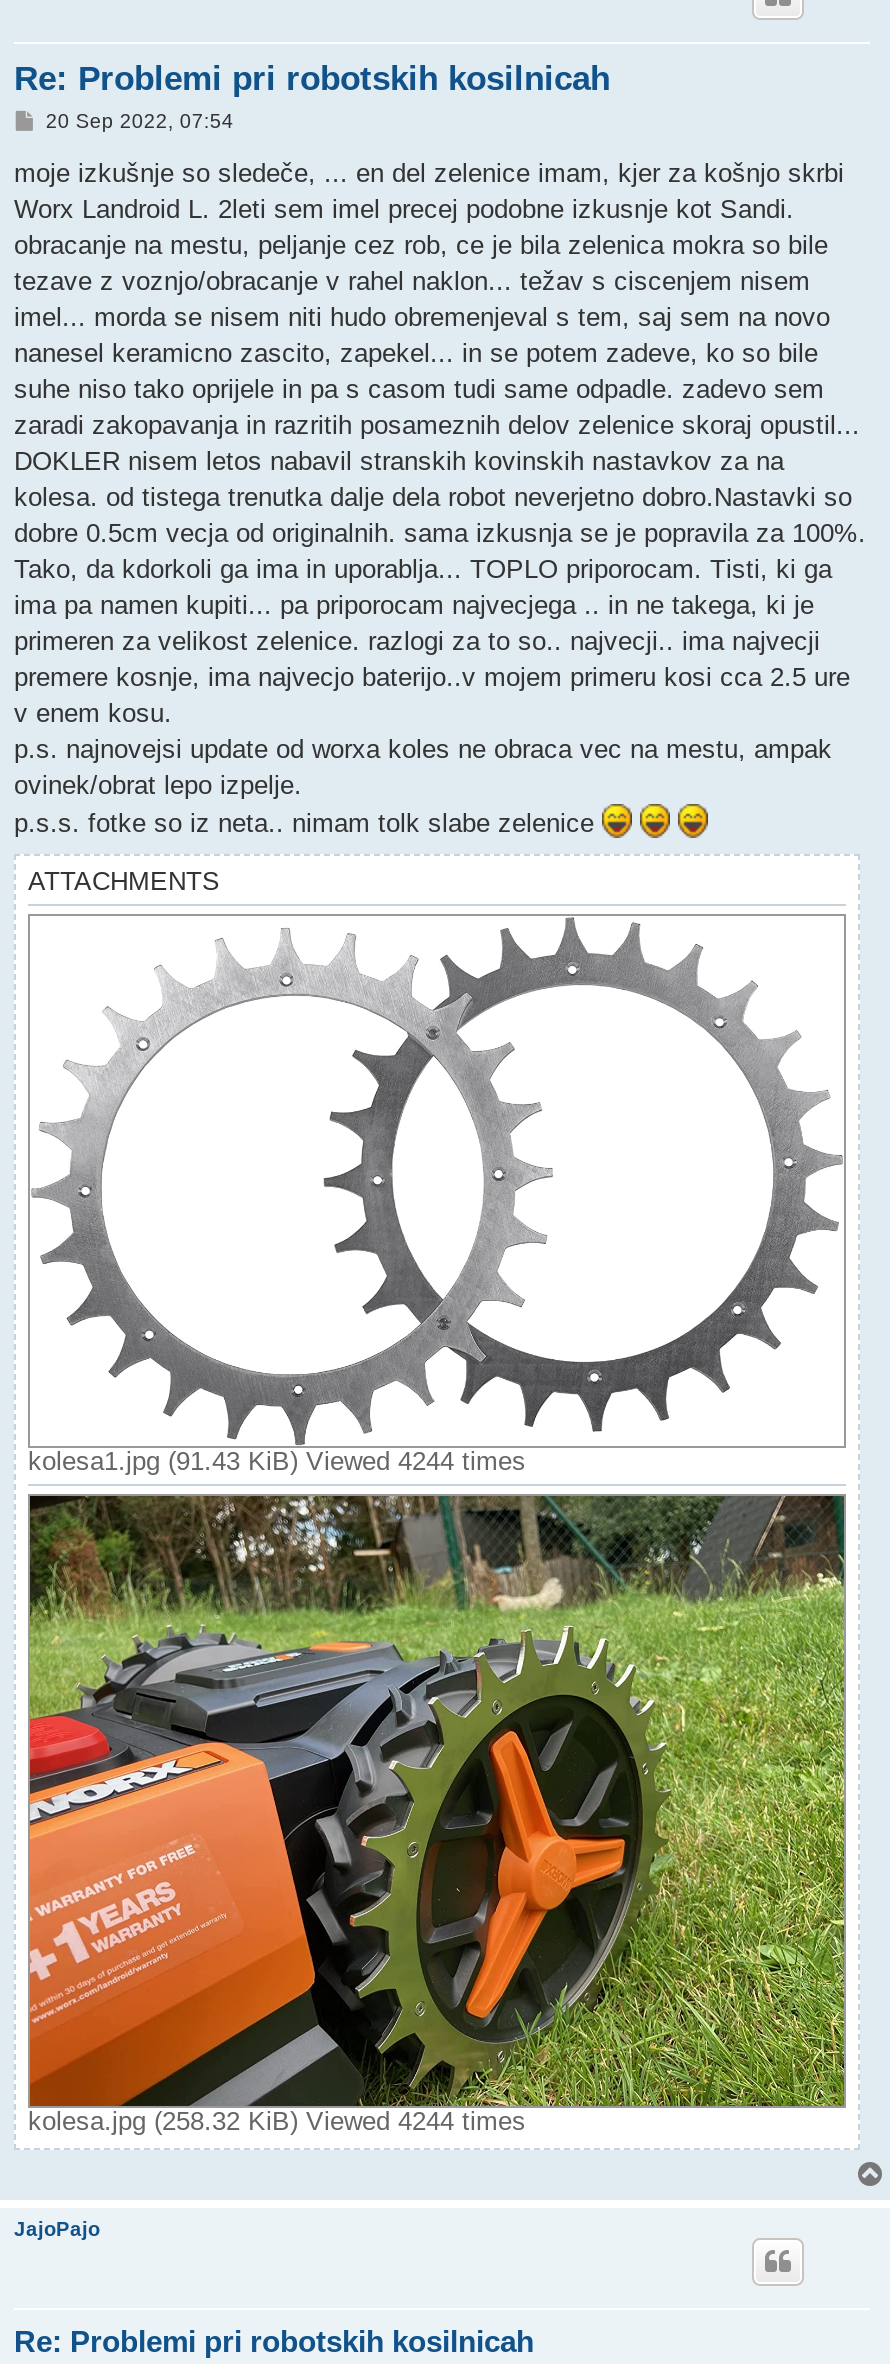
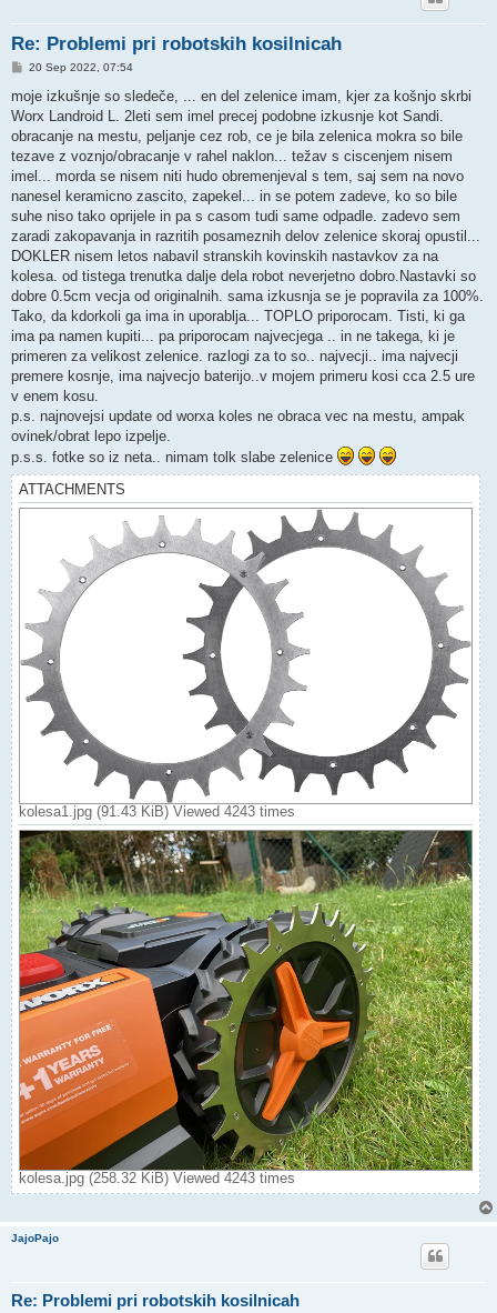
[28,1446,526,1476] kolesa1.jpg (91.43 KiB) Viewed 4244 times -> [19,803,295,820] kolesa1.jpg (91.43 KiB) Viewed 4243 times
[28,2106,526,2136] kolesa.jpg (258.32 KiB) Viewed 4244 times -> [19,1170,295,1186] kolesa.jpg (258.32 KiB) Viewed 4243 times

